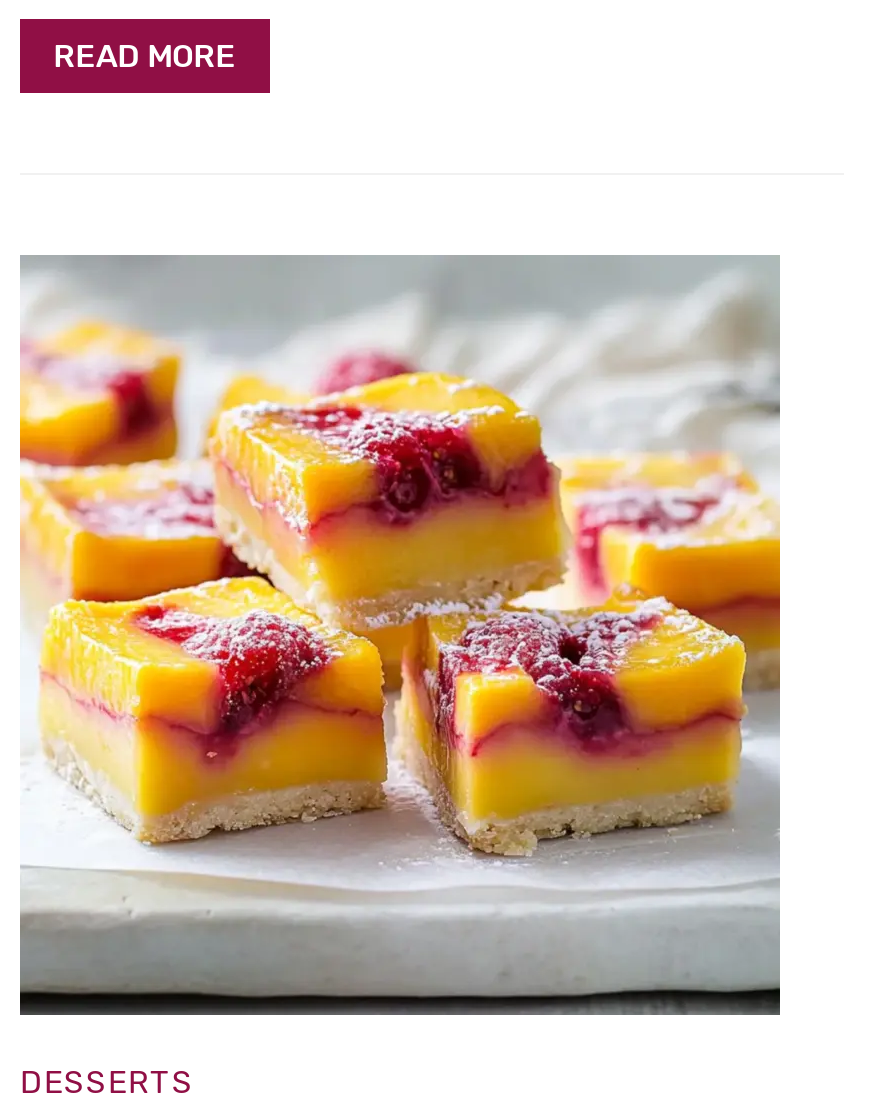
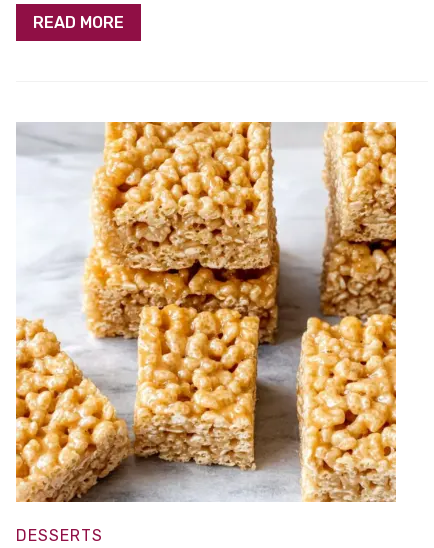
[18,255,782,1017] [image] -> [15,121,397,503] [image]

